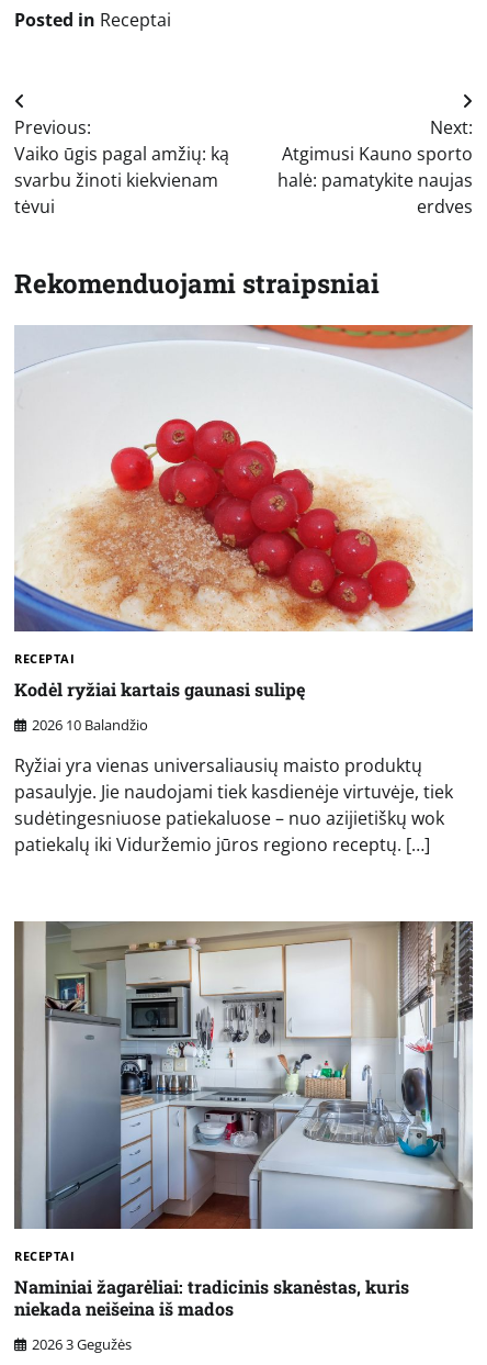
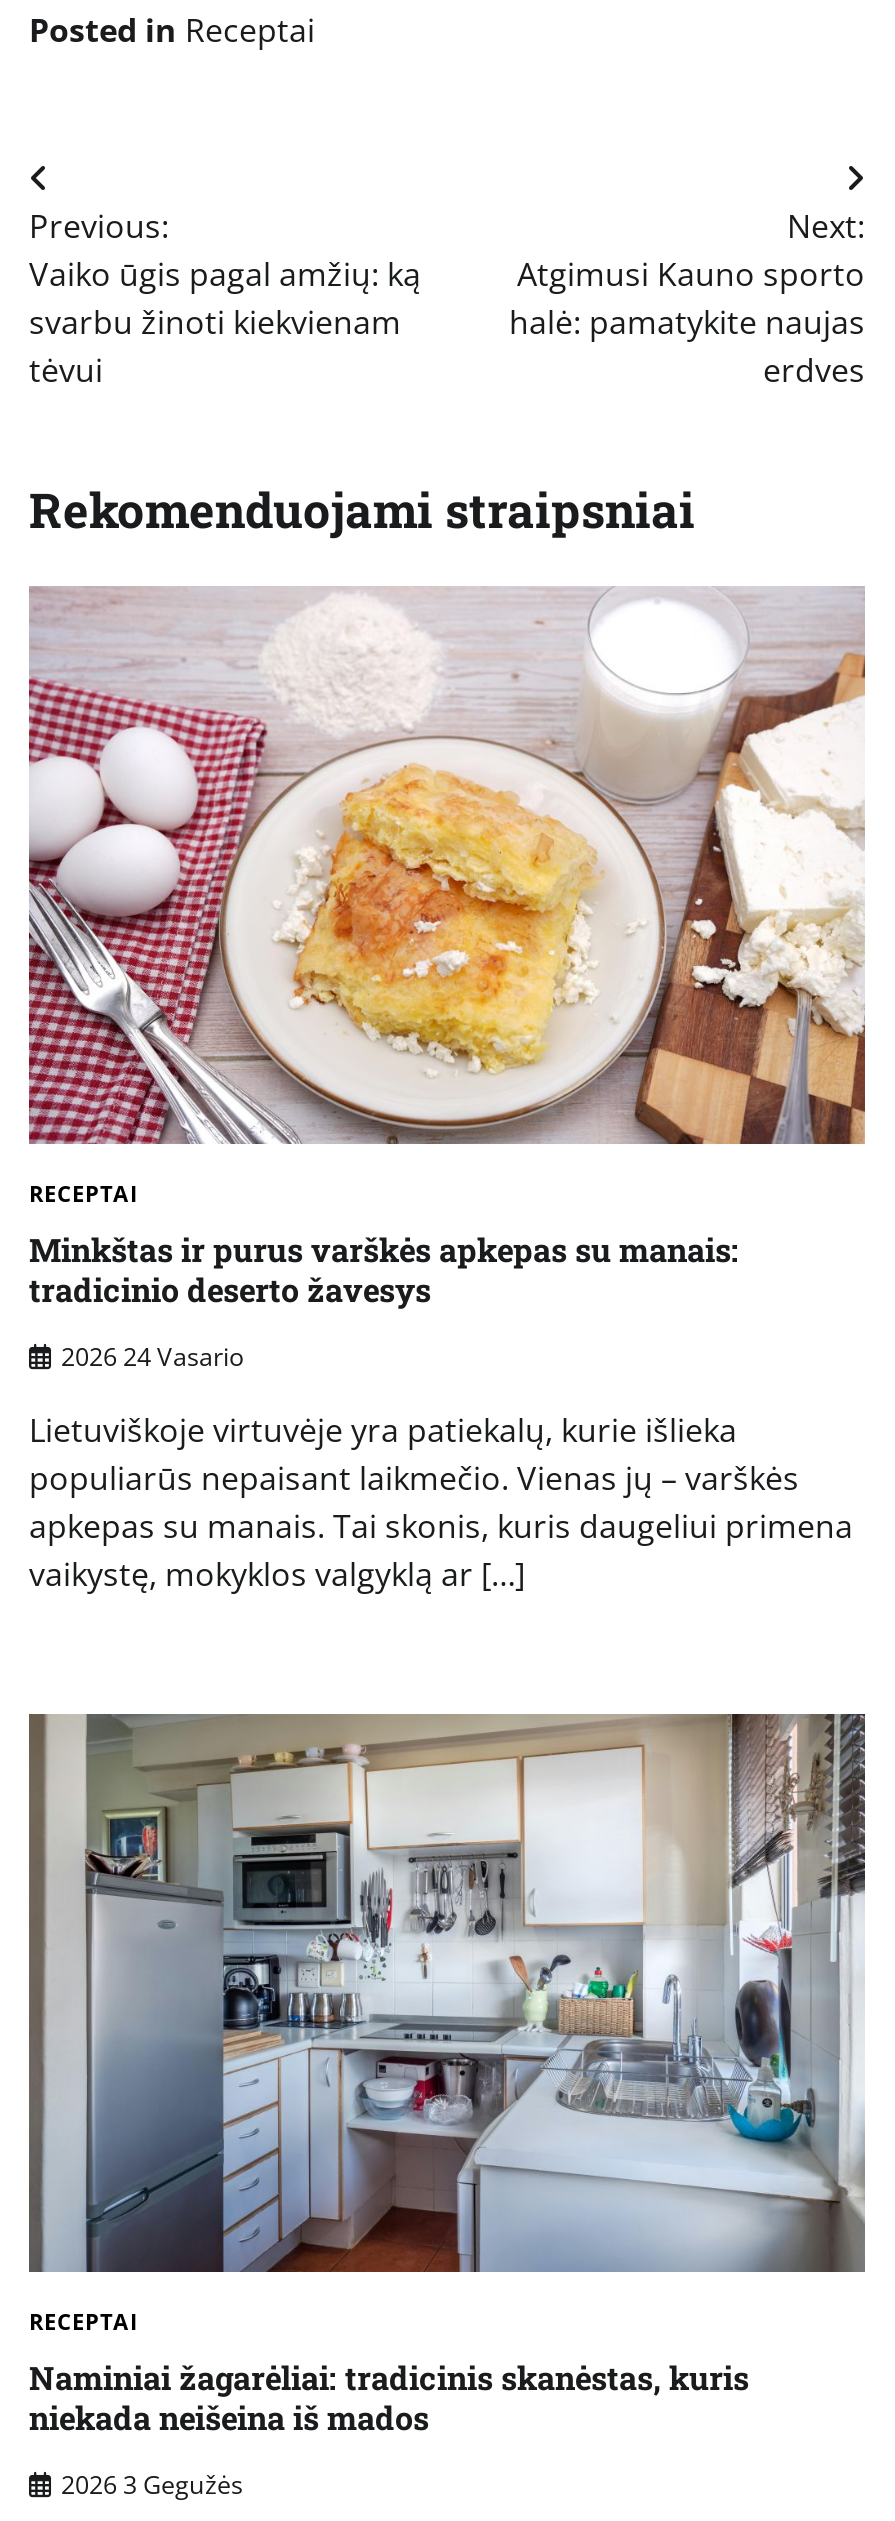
[13,324,474,633] [image] -> [27,586,867,1146] [image]
[14,678,305,701] Kodėl ryžiai kartais gaunasi sulipę -> [29,1229,739,1311] Minkštas ir purus varškės apkepas su manais: | tradicinio deserto žavesys
[32,715,148,735] 2026 10 Balandžio -> [61,1337,245,1373] 2026 24 Vasario
[14,754,453,857] Ryžiai yra vienas universaliausių maisto produktų | pasaulyje. Jie naudojami tiek kasdienėje virtuvėje, tiek | sudėtingesniuose patiekaluose – nuo azijietiškų wok | patiekalų iki Viduržemio jūros regiono receptų. […] -> [29,1407,853,1595] Lietuviškoje virtuvėje yra patiekalų, kurie išlieka | populiarūs nepaisant laikmečio. Vienas jų – varškės | apkepas su manais. Tai skonis, kuris daugeliui primena | vaikystę, mokyklos valgyklą ar […]

